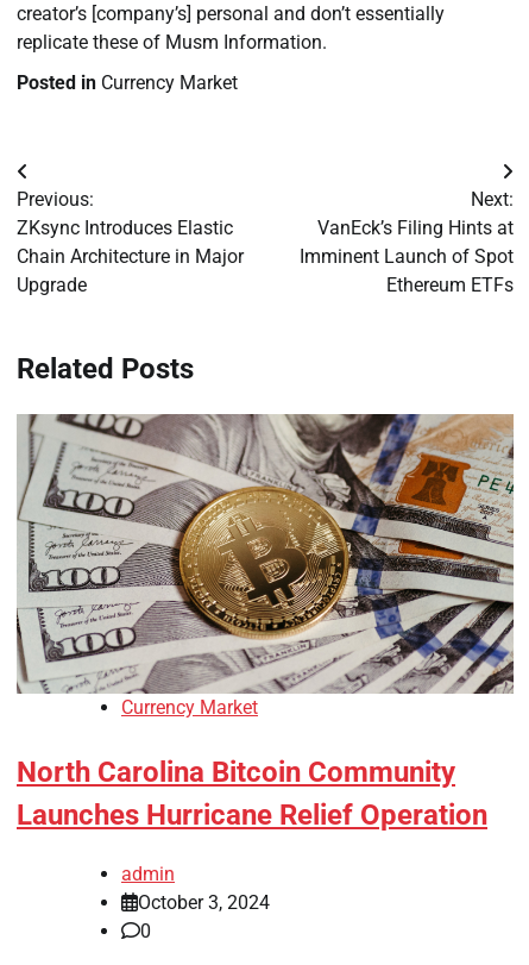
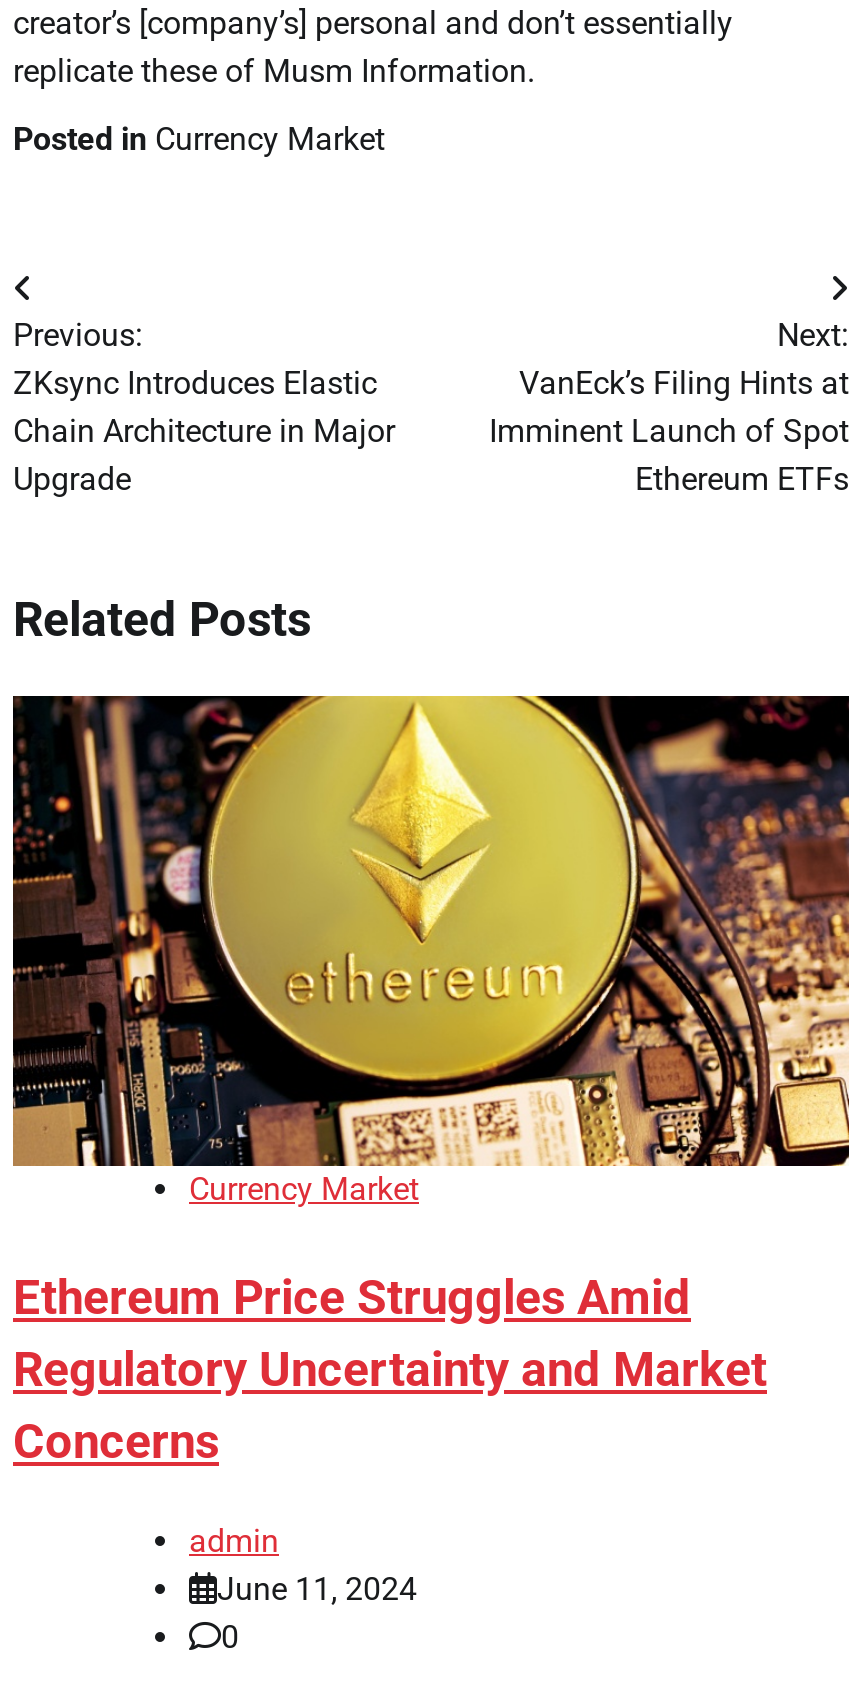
[15,413,515,695] [image] -> [11,694,851,1168] [image]
[17,756,487,832] North Carolina Bitcoin Community | Launches Hurricane Relief Operation -> [13,1270,767,1470] Ethereum Price Struggles Amid | Regulatory Uncertainty and Market | Concerns
[138,891,270,914] October 3, 2024 -> [217,1570,417,1608] June 11, 2024

